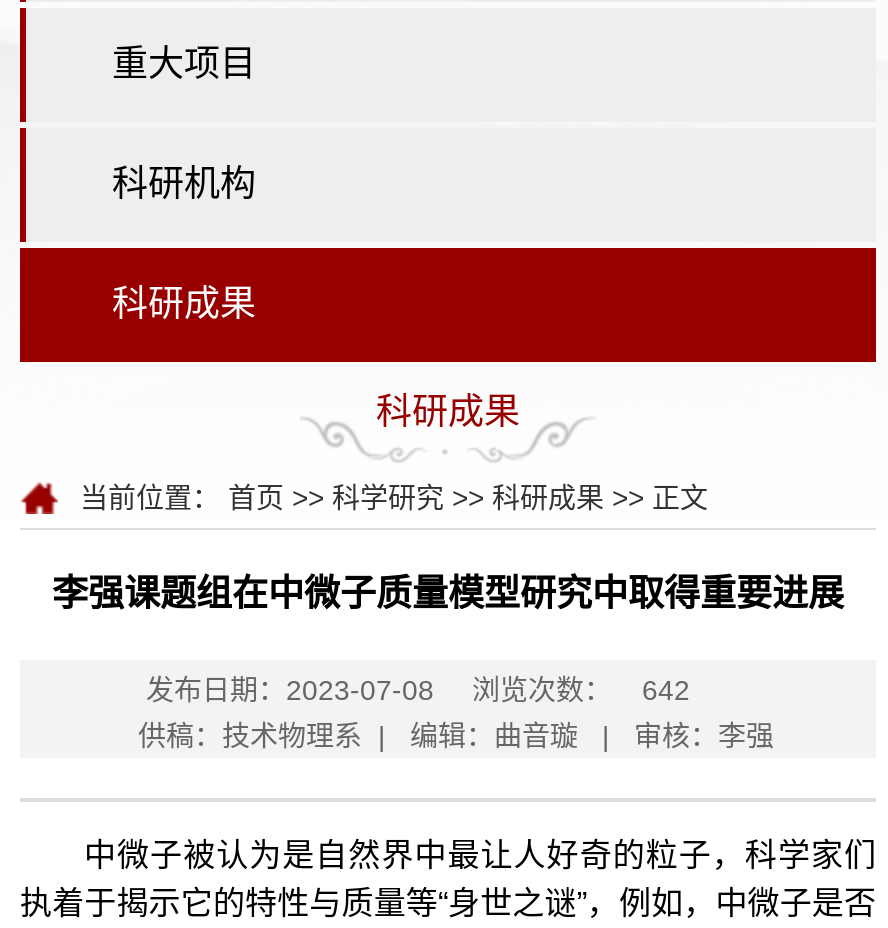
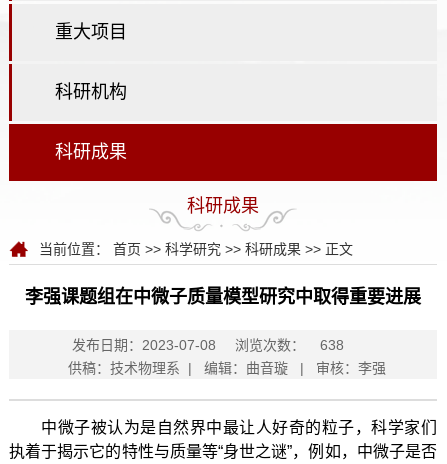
[146,673,690,705] 发布日期：2023-07-08 浏览次数： 642 -> [72,337,344,353] 发布日期：2023-07-08 浏览次数： 638

